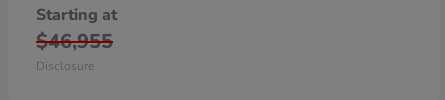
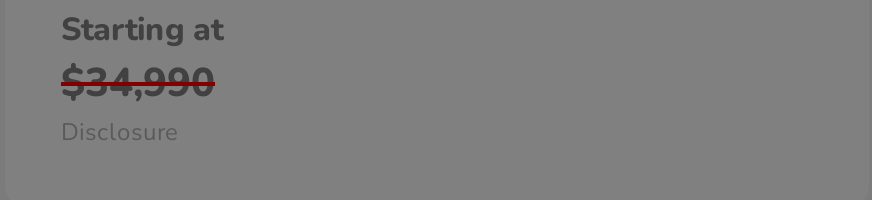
[36,28,113,55] $46,955 -> [61,57,215,111] $34,990

